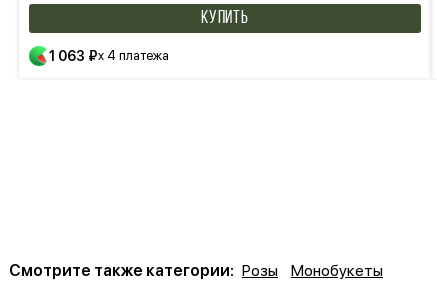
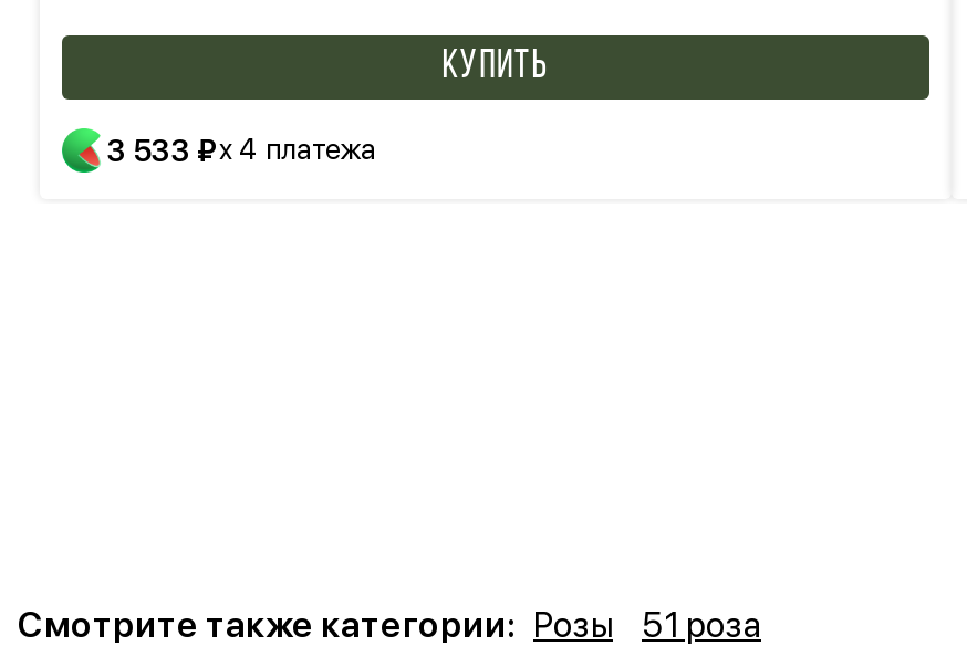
[49,48,169,64] 1 063 ₽x 4 платежа -> [106,134,376,169] 3 533 ₽x 4 платежа
[291,261,383,280] Монобукеты -> [642,605,761,647] 51 роза

